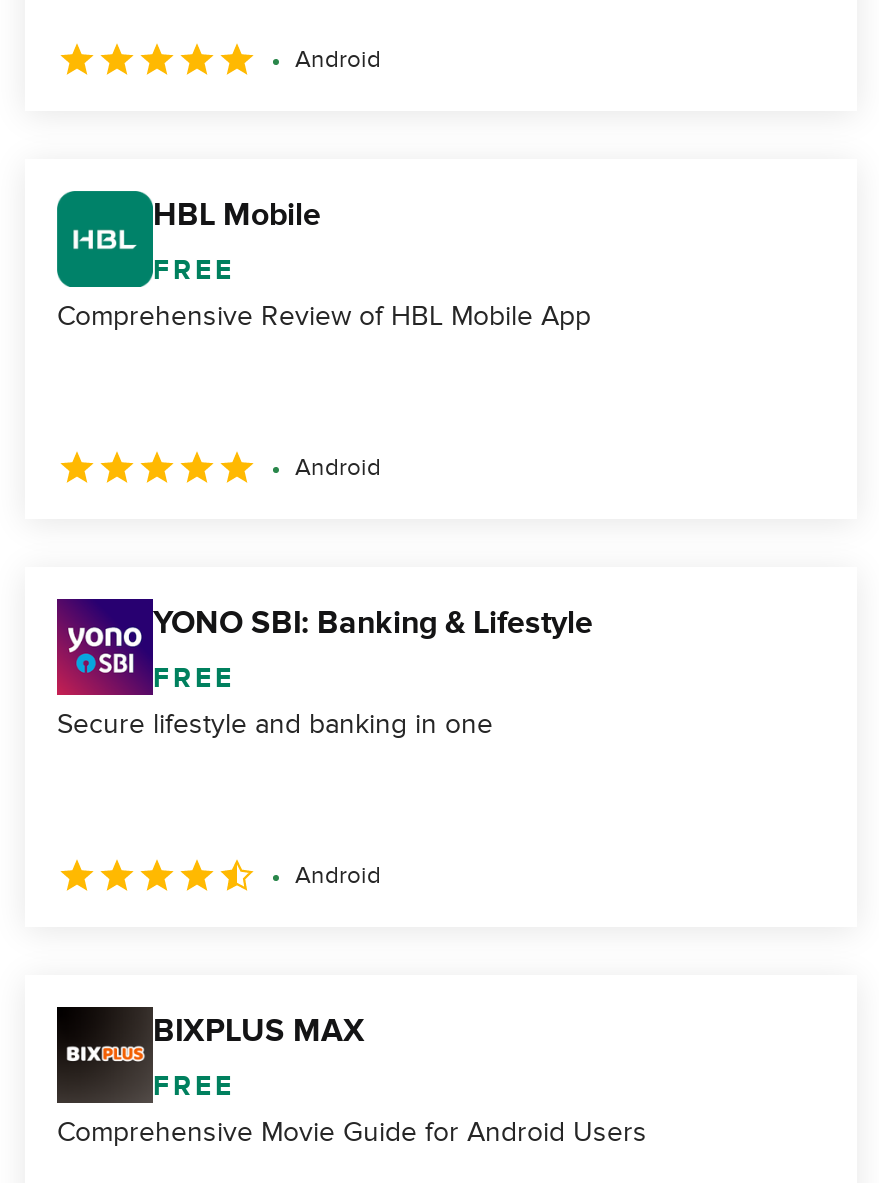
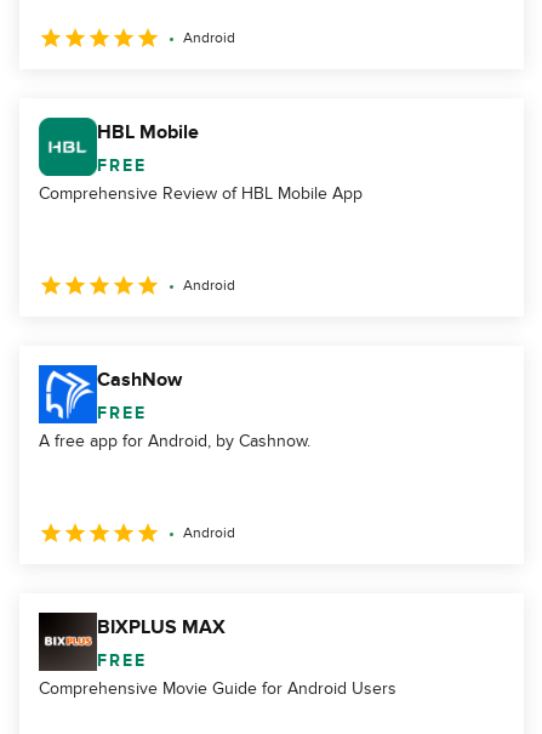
[55,597,593,693] [image] | YONO SBI: Banking & Lifestyle -> [38,364,182,422] [image] | CashNow
[57,707,493,741] Secure lifestyle and banking in one -> [39,431,310,451] A free app for Android, by Cashnow.

